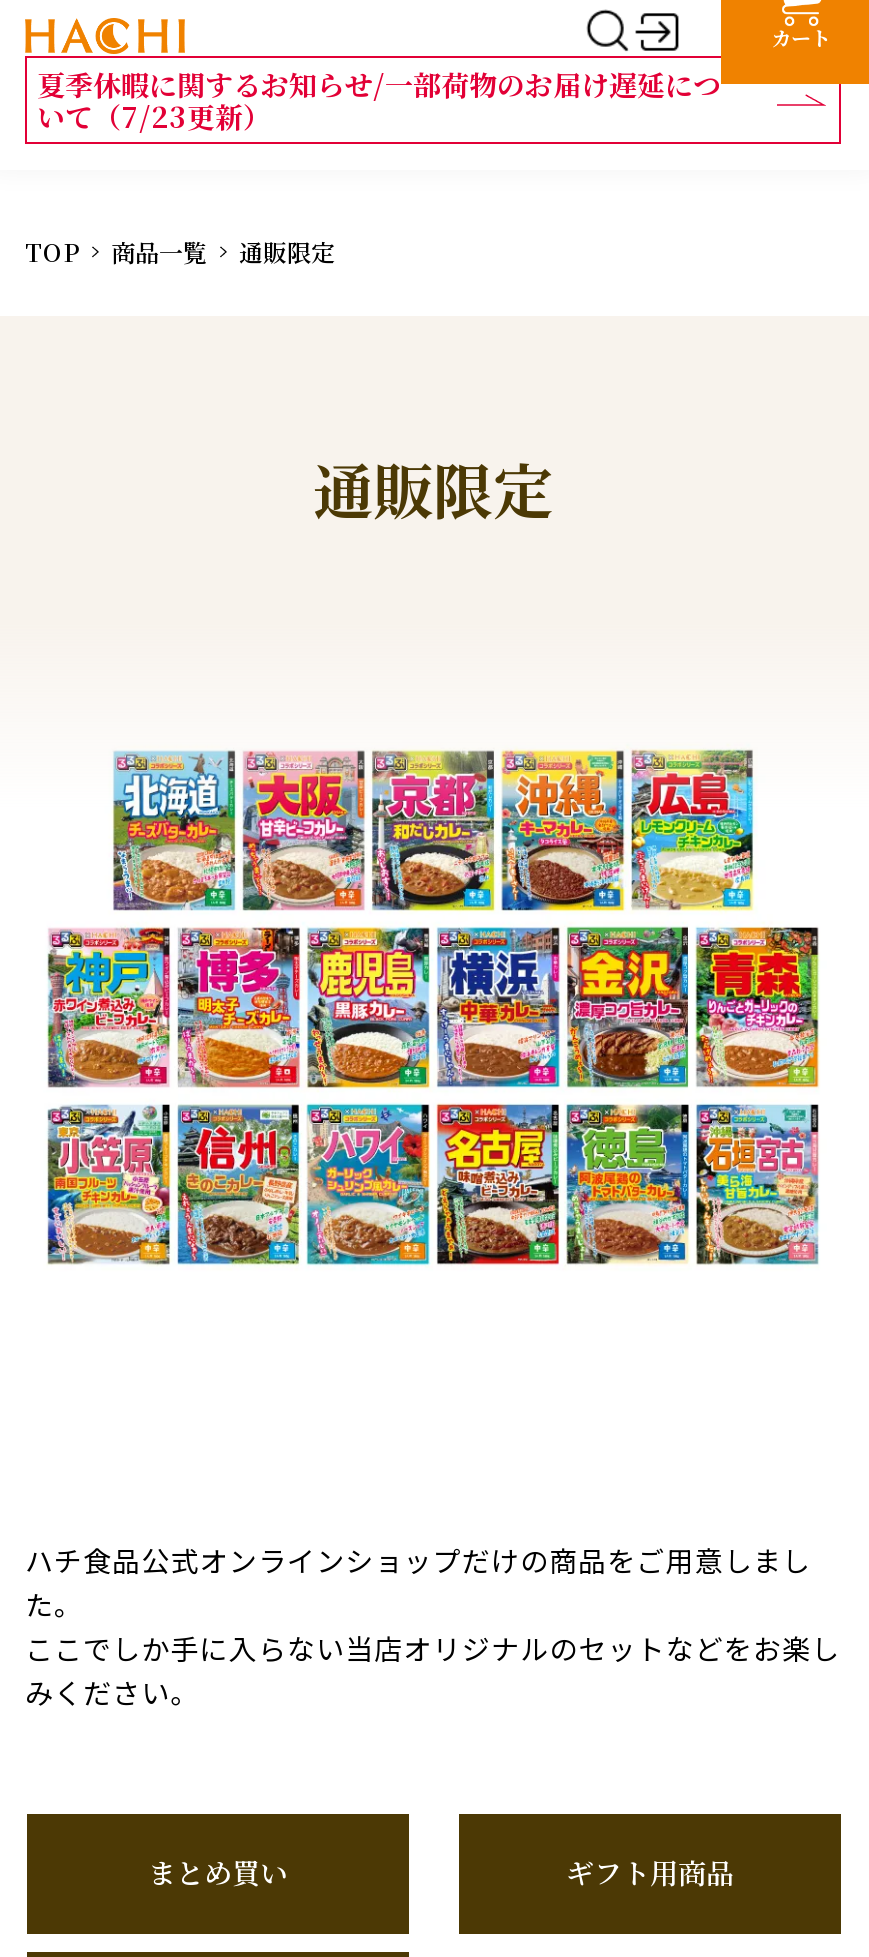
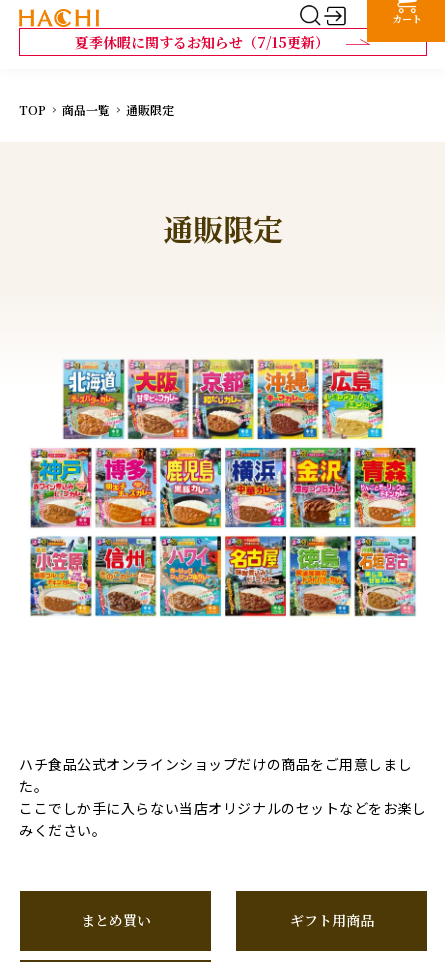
[37,65,721,137] 夏季休暇に関するお知らせ/一部荷物のお届け遅延につ | いて（7/23更新） -> [74,32,328,52] 夏季休暇に関するお知らせ（7/15更新）

